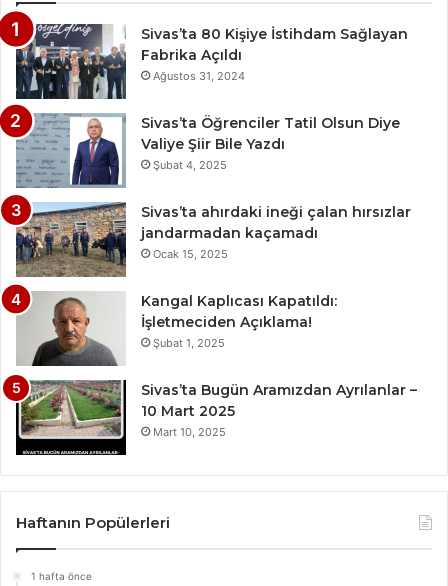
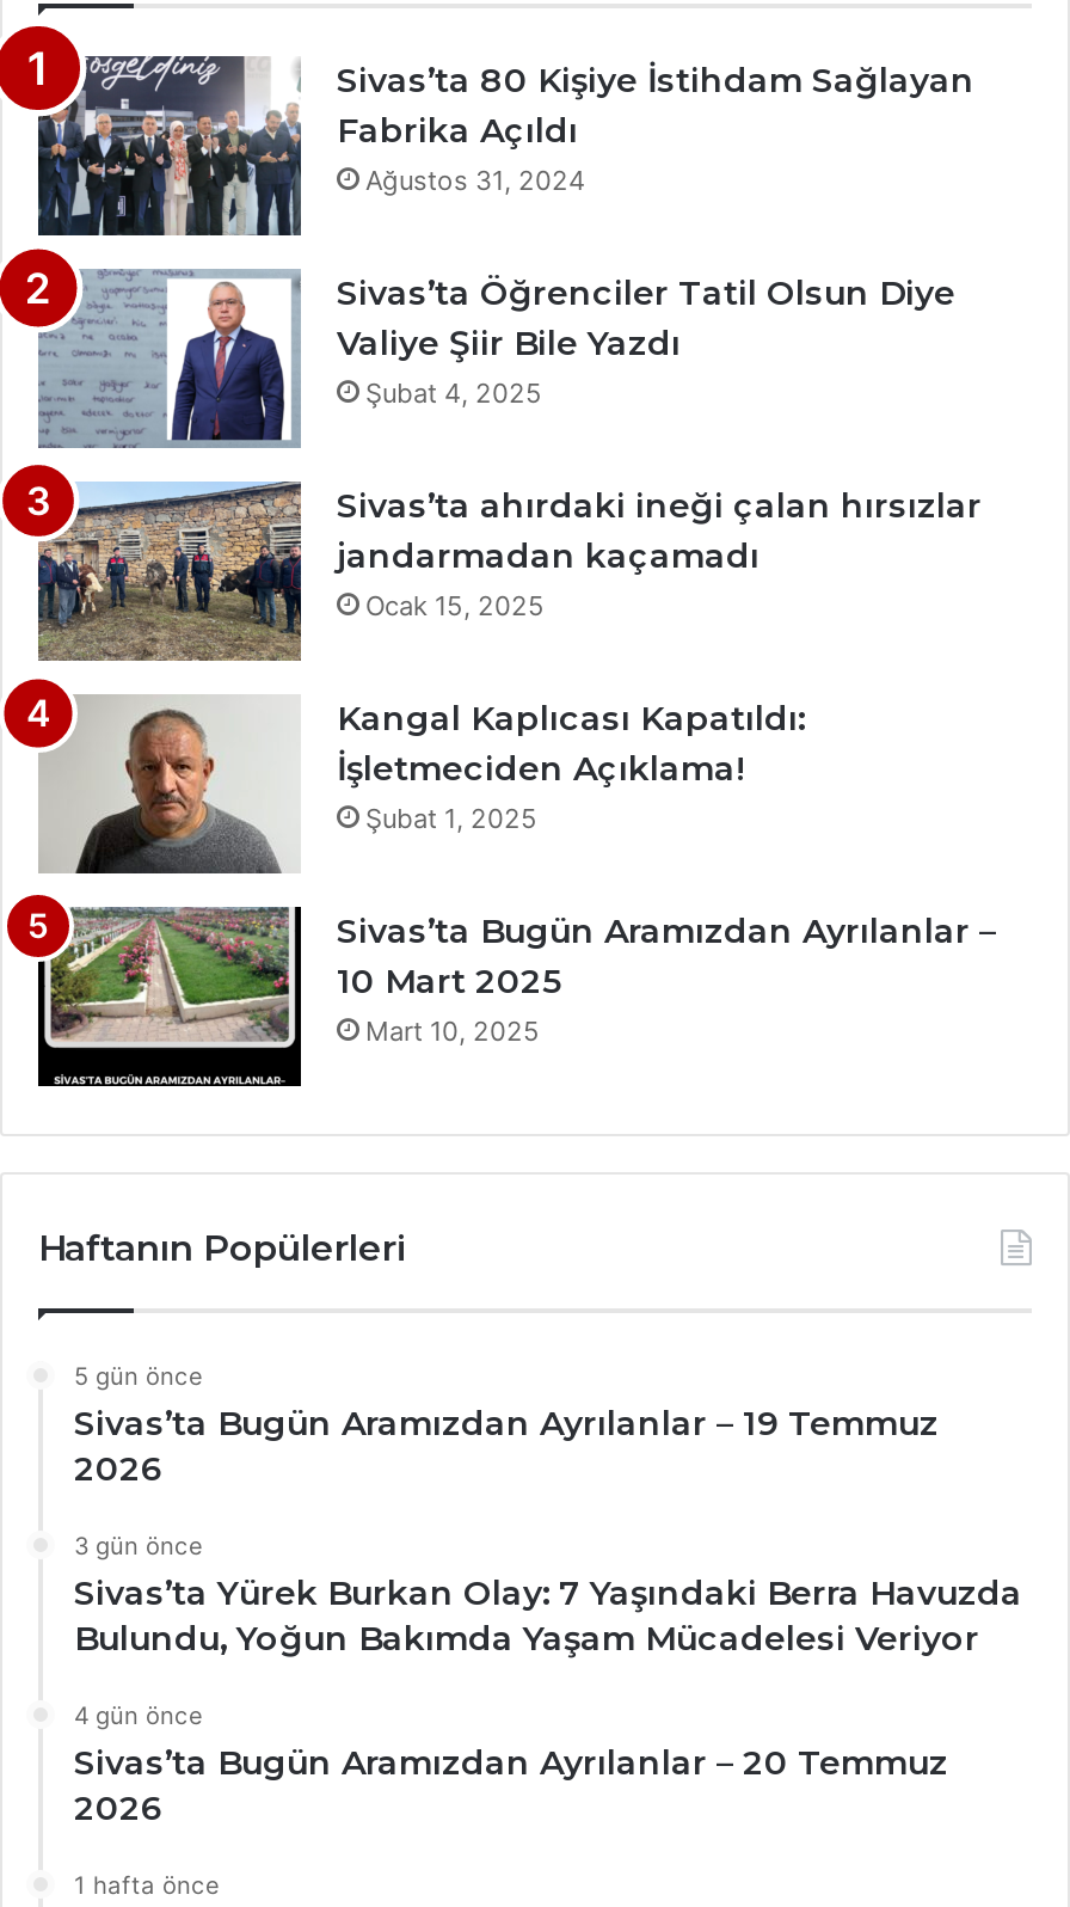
none -> [74,1360,1022,1829] 5 gün önce | Sivas’ta Bugün Aramızdan Ayrılanlar – 19 Temmuz | 2026 | 3 gün önce | Sivas’ta Yürek Burkan Olay: 7 Yaşındaki Berra Havuzda | Bulundu, Yoğun Bakımda Yaşam Mücadelesi Veriyor | 4 gün önce | Sivas’ta Bugün Aramızdan Ayrılanlar – 20 Temmuz | 2026

